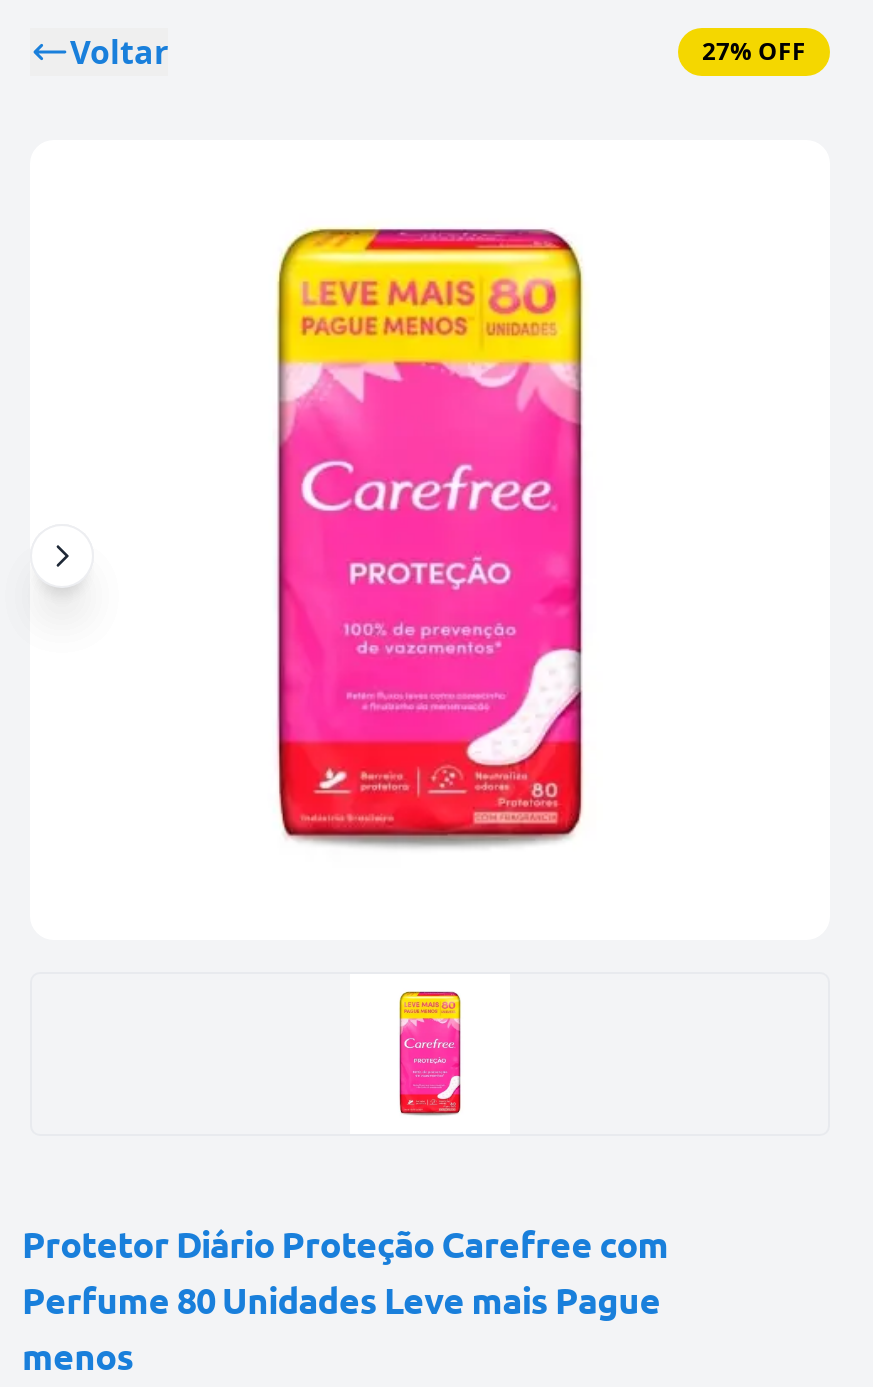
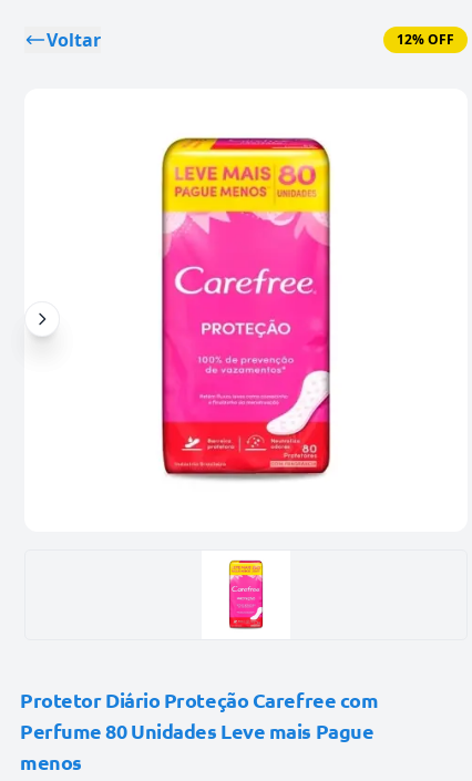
[702,34,806,68] 27% OFF -> [397,30,454,49] 12% OFF

